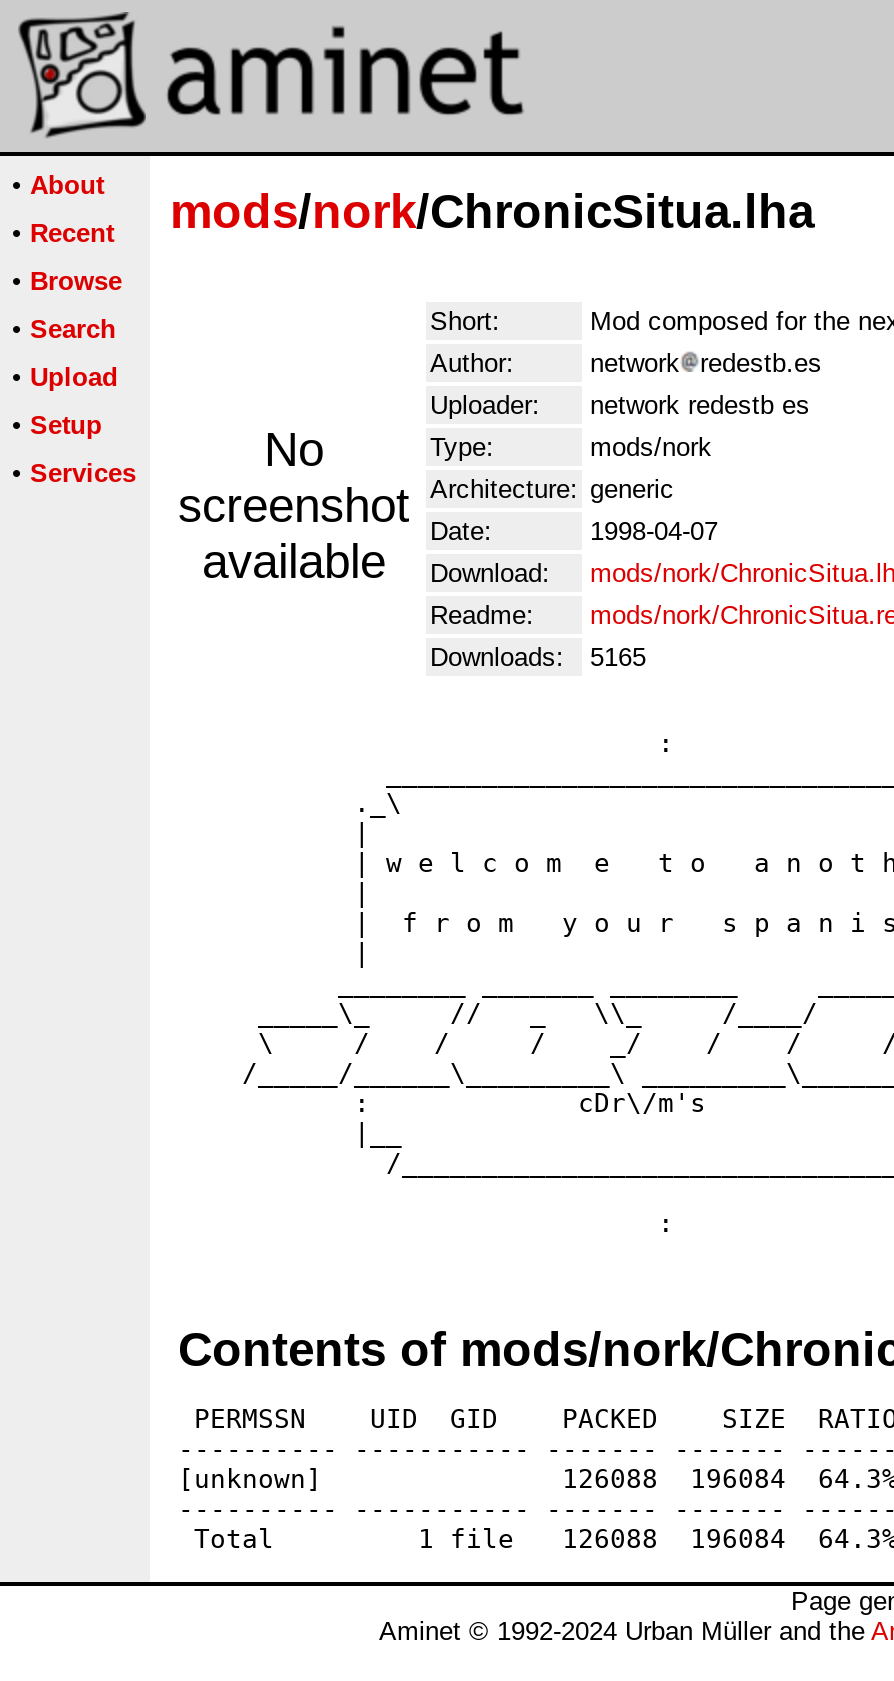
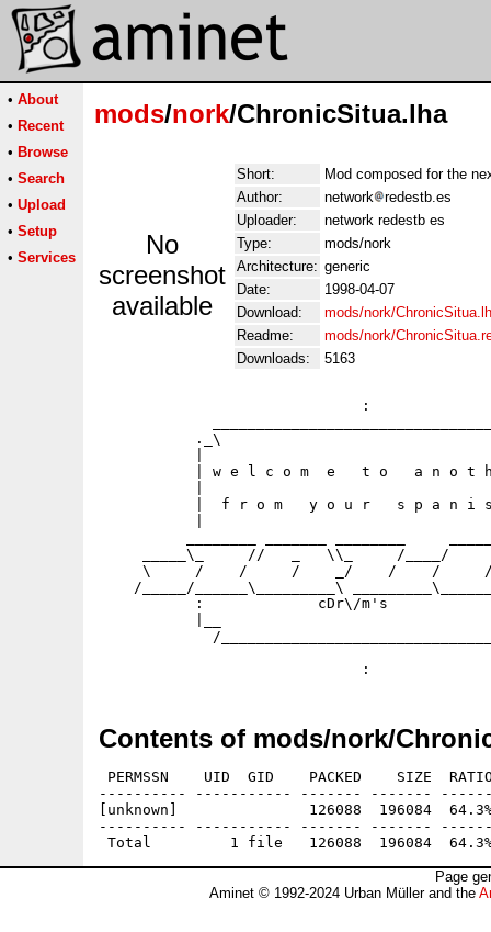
[430,642,646,672] Downloads: 5165 -> [237,350,355,367] Downloads: 5163

